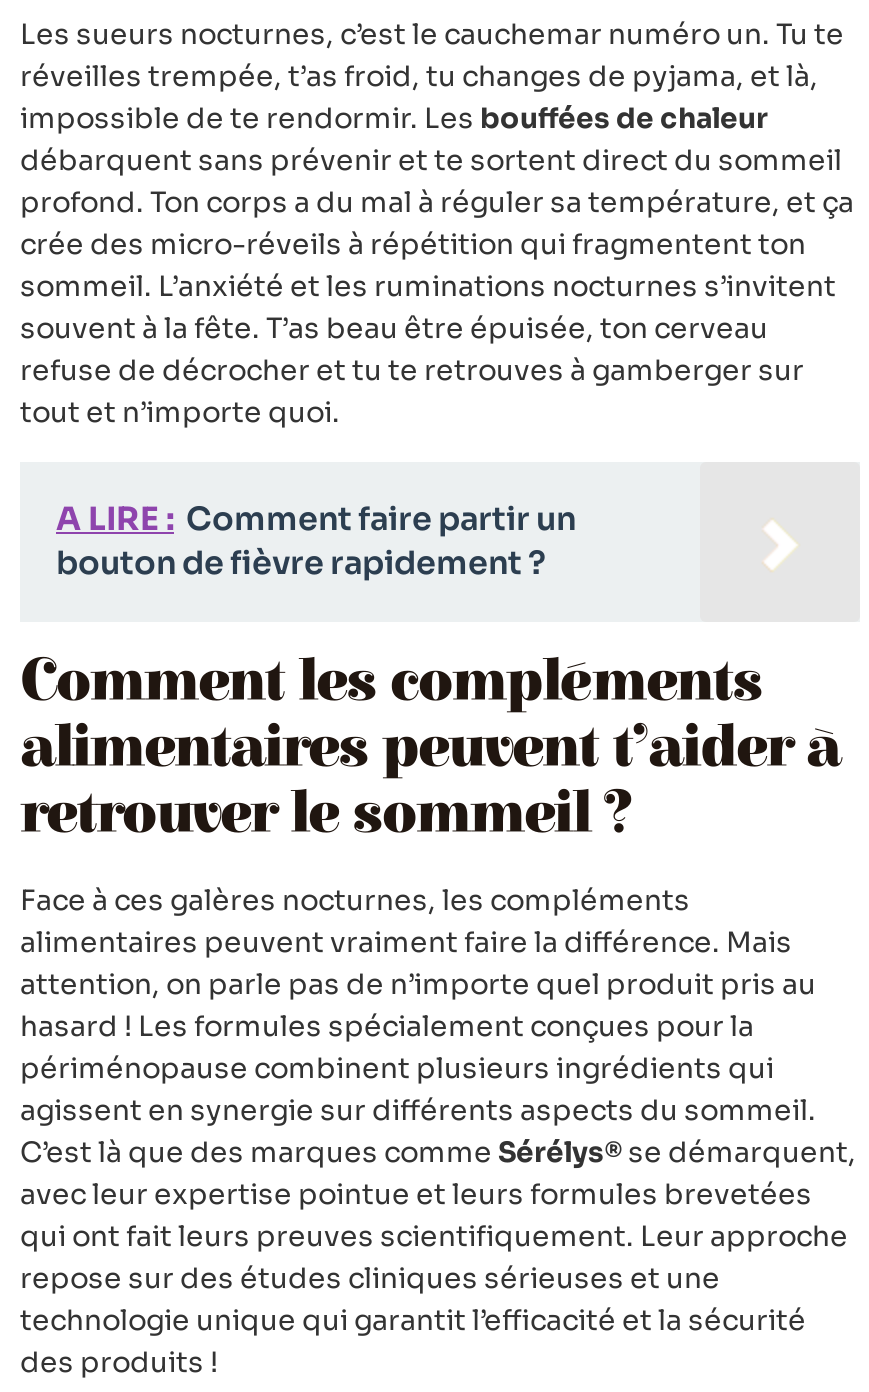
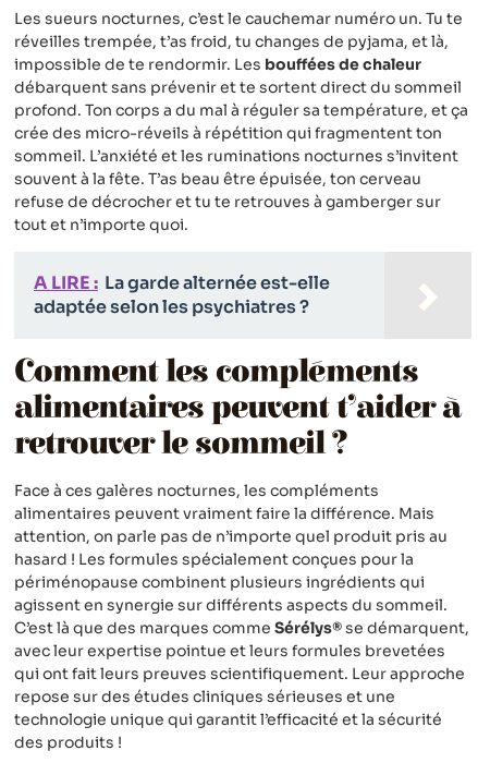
[56,499,576,585] A LIRE : Comment faire partir un | bouton de fièvre rapidement ? -> [34,272,330,319] A LIRE : La garde alternée est-elle | adaptée selon les psychiatres ?

